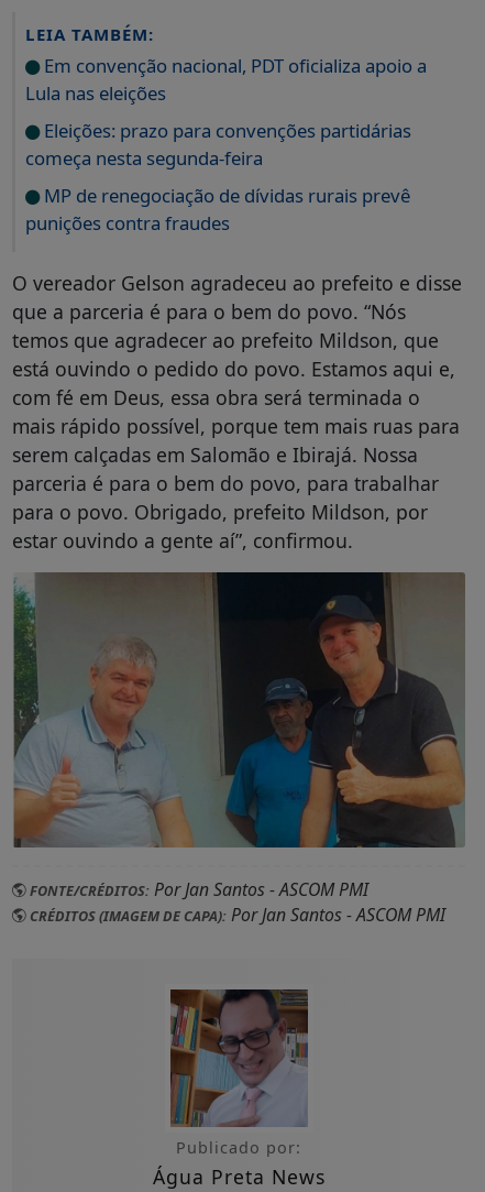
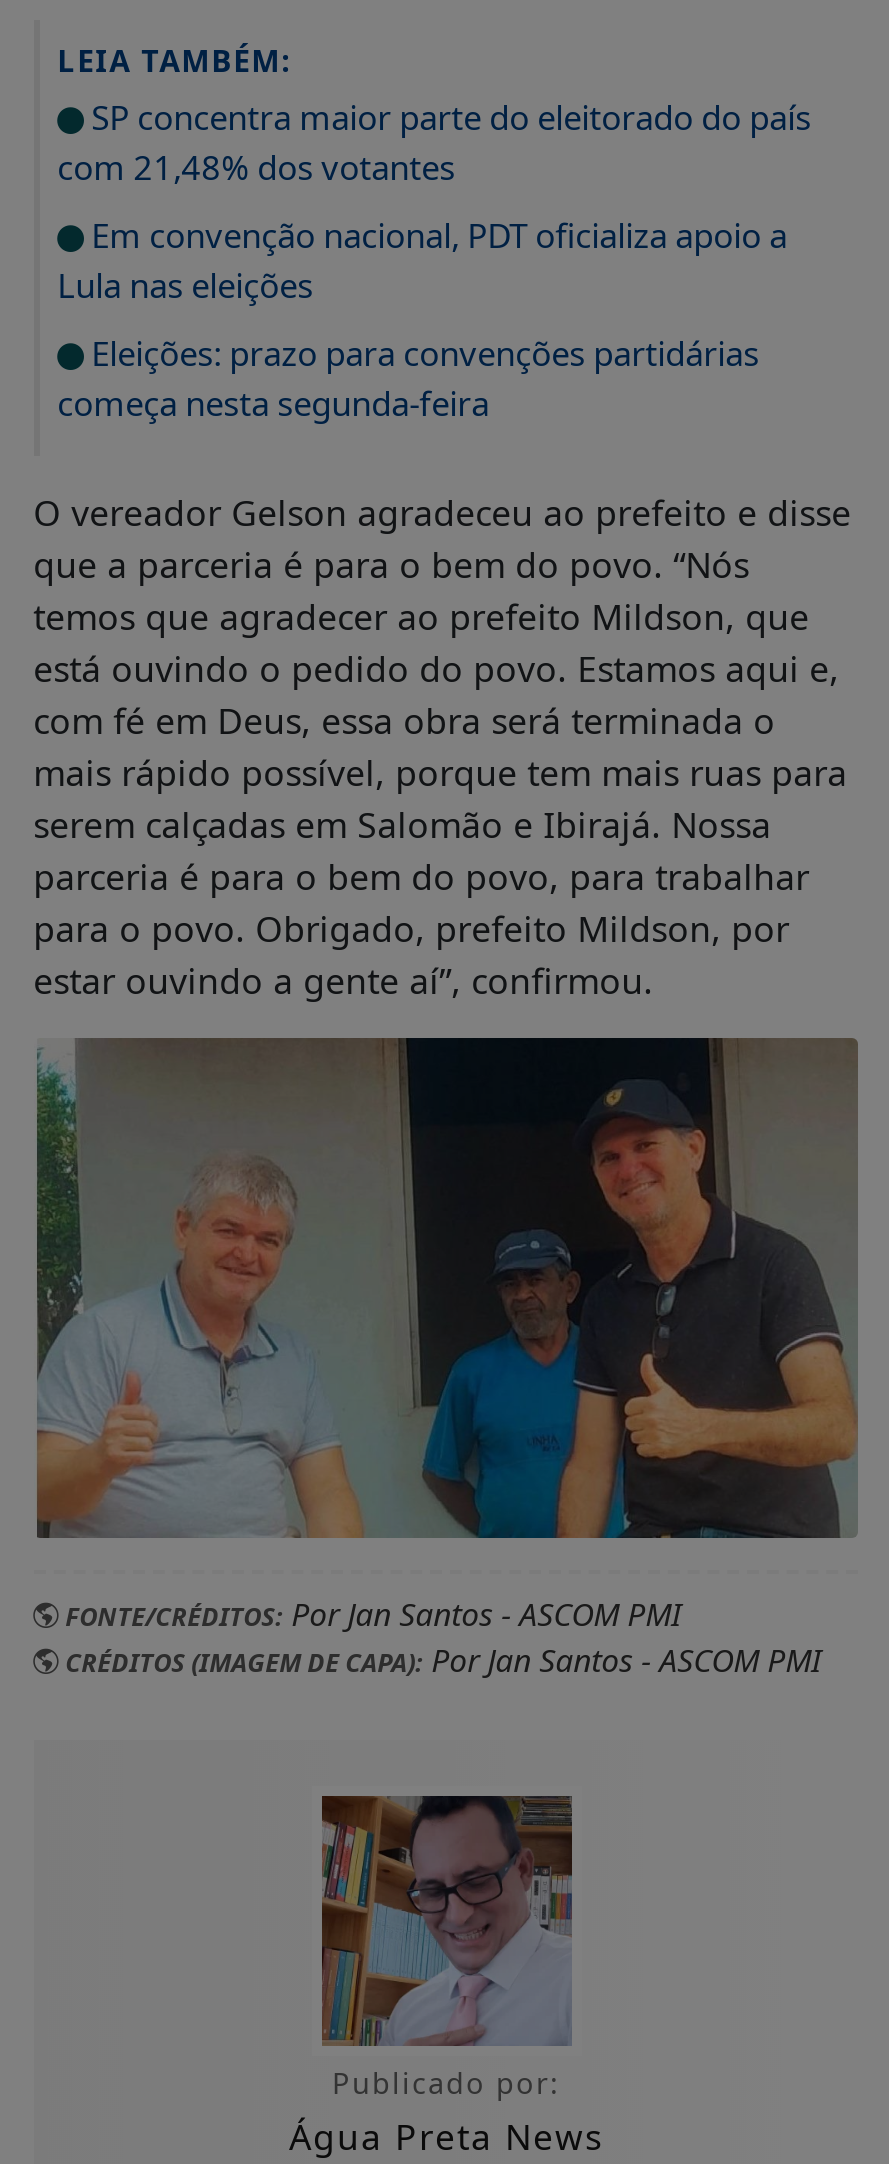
none -> [57,94,811,190] SP concentra maior parte do eleitorado do país | com 21,48% dos votantes
moved [25,53,426,171] -> [57,212,787,426]: Em convenção nacional, PDT oficializa apoio a | Lula nas eleições | Eleições: prazo para convenções partidárias | começa nesta segunda-feira
[25,183,410,236] MP de renegociação de dívidas rurais prevê | punições contra fraudes -> none

